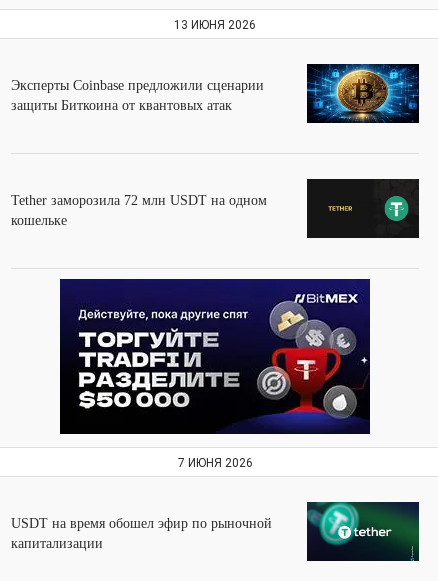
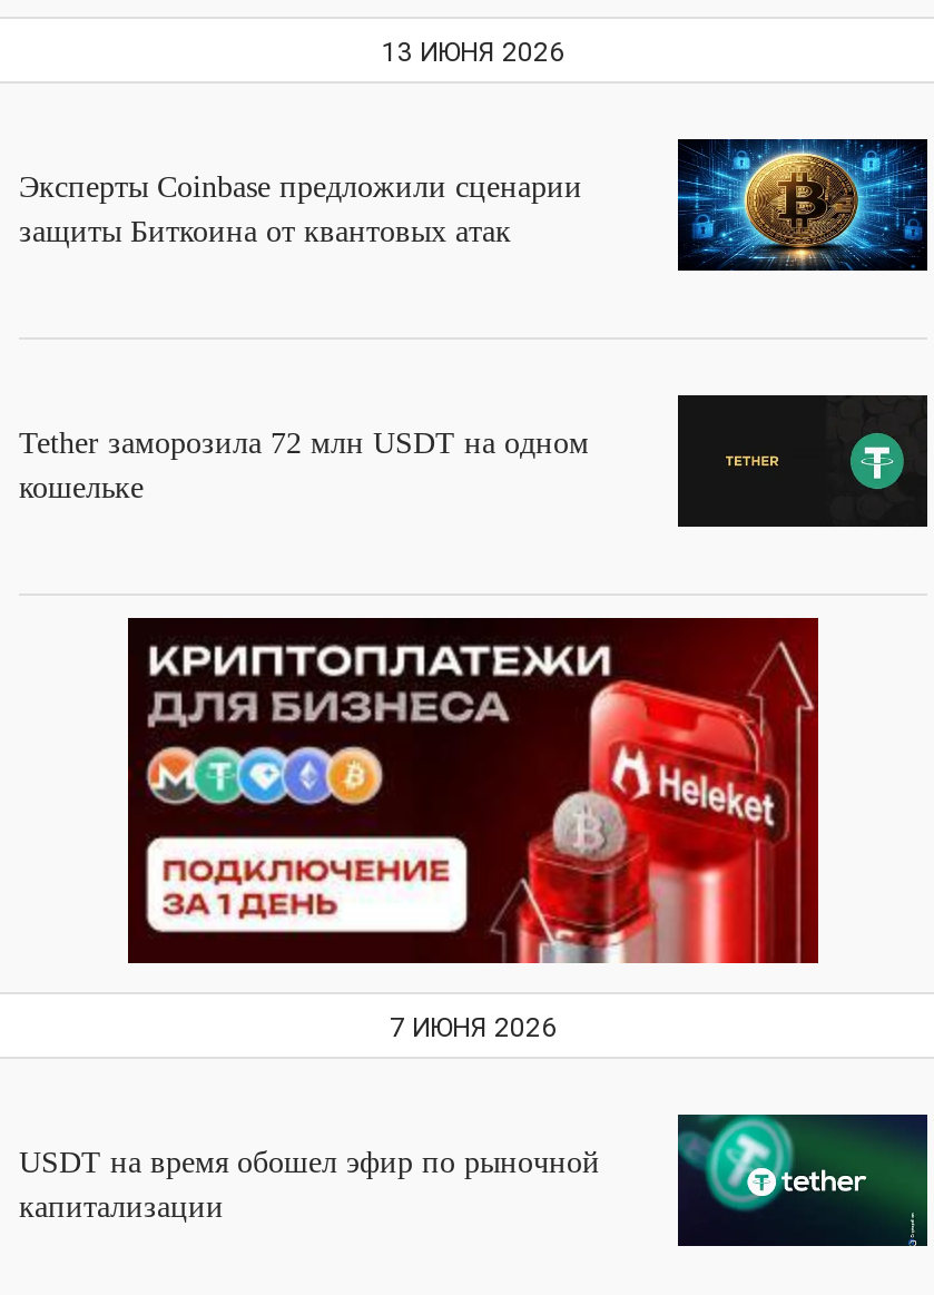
[60,278,371,435] [image] -> [128,616,820,965] [image]

